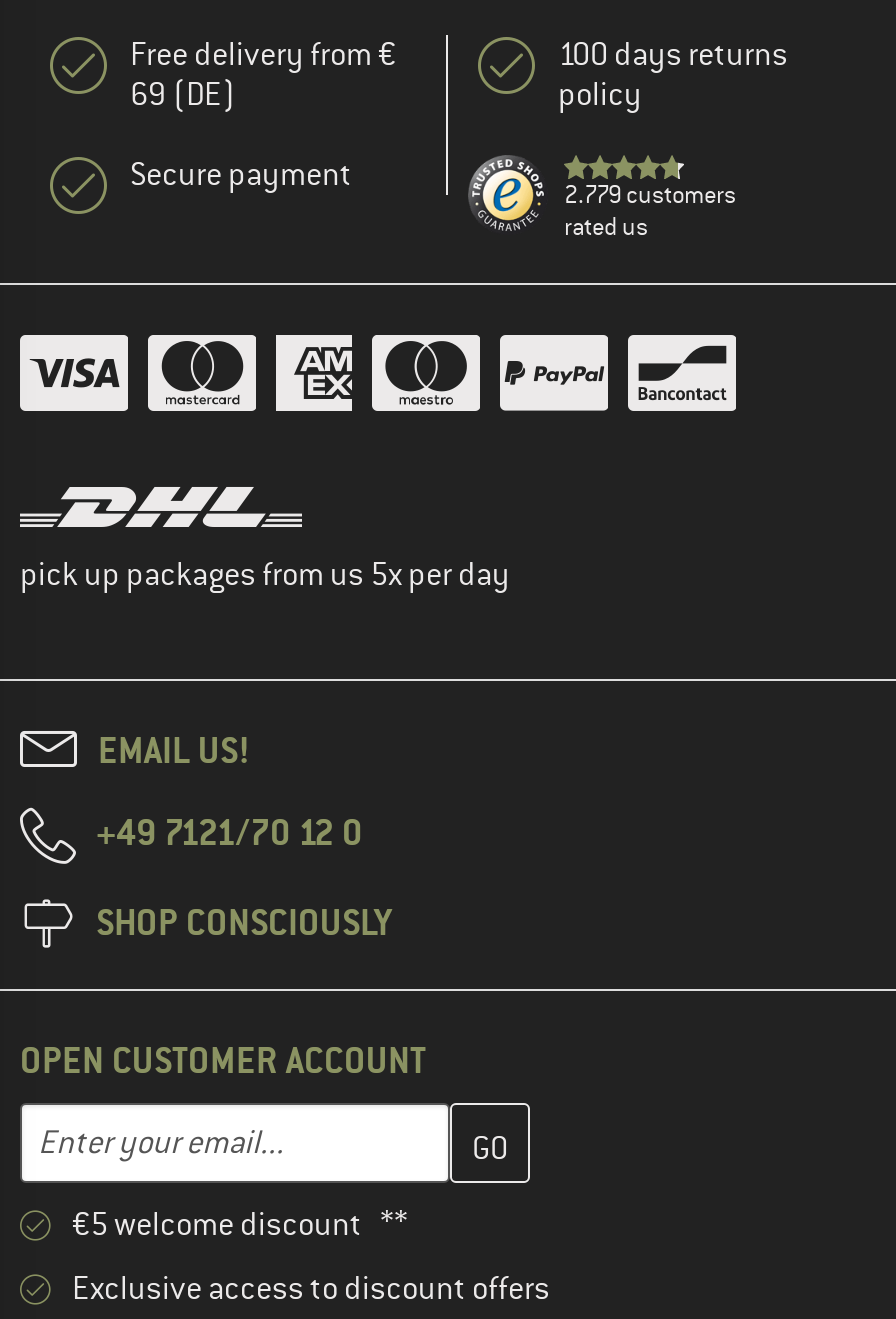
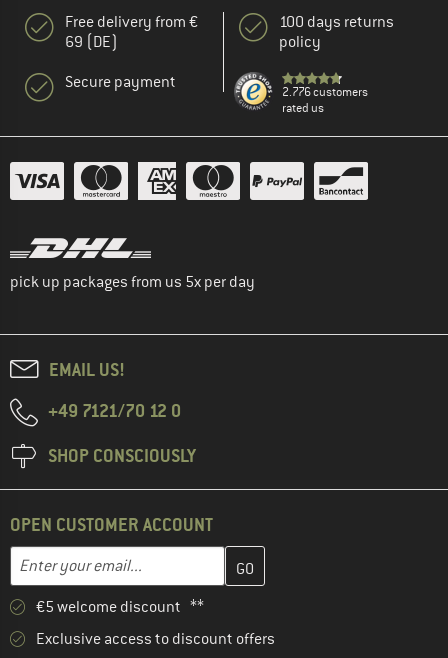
[564,179,736,211] 2.779 customers -> [282,84,368,100] 2.776 customers

